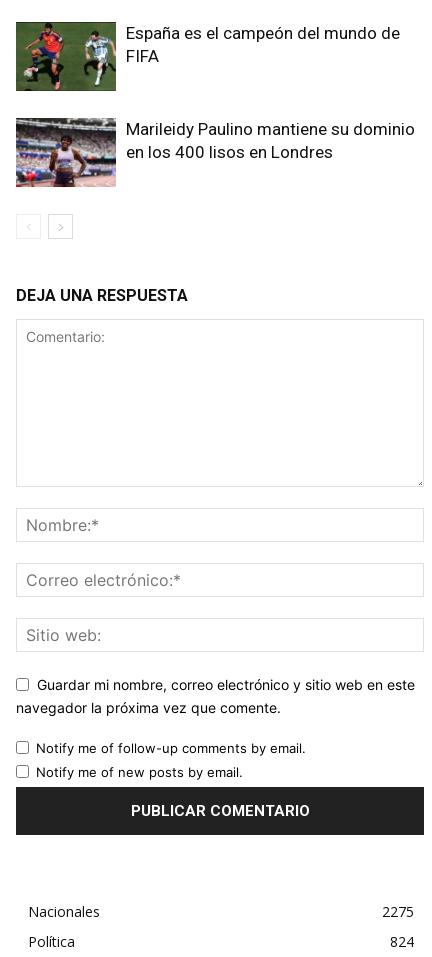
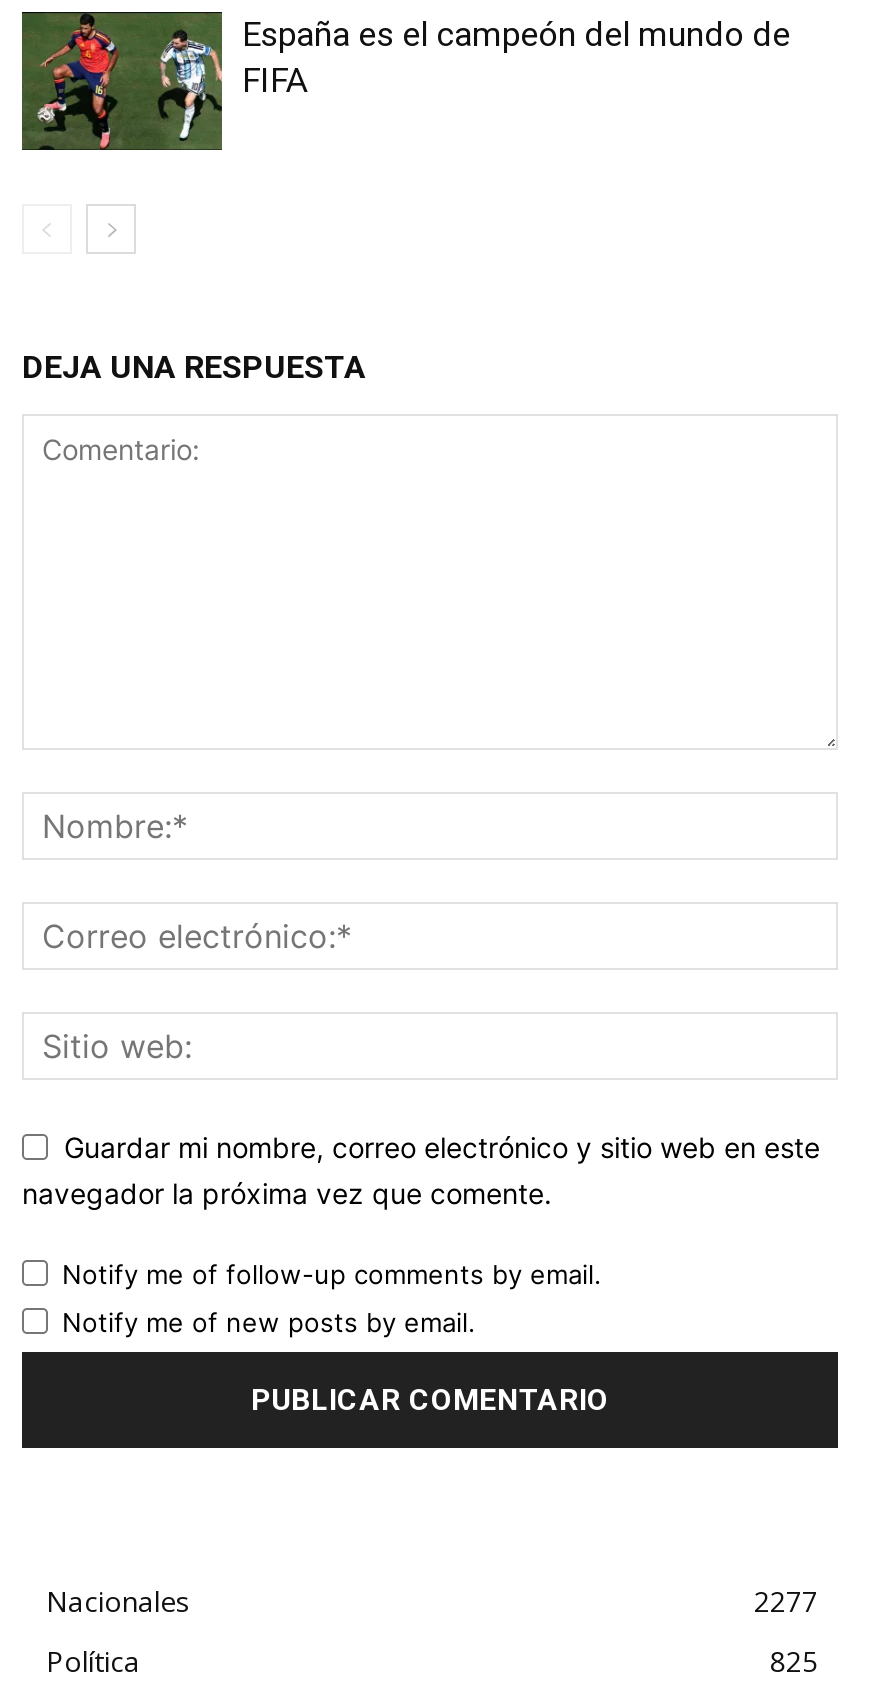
[15,117,415,188] [image] | Marileidy Paulino mantiene su dominio | en los 400 lisos en Londres -> none
[382,902,414,921] 2275 -> [754,1581,818,1619] 2277
[390,932,414,951] 824 -> [770,1641,818,1679] 825

